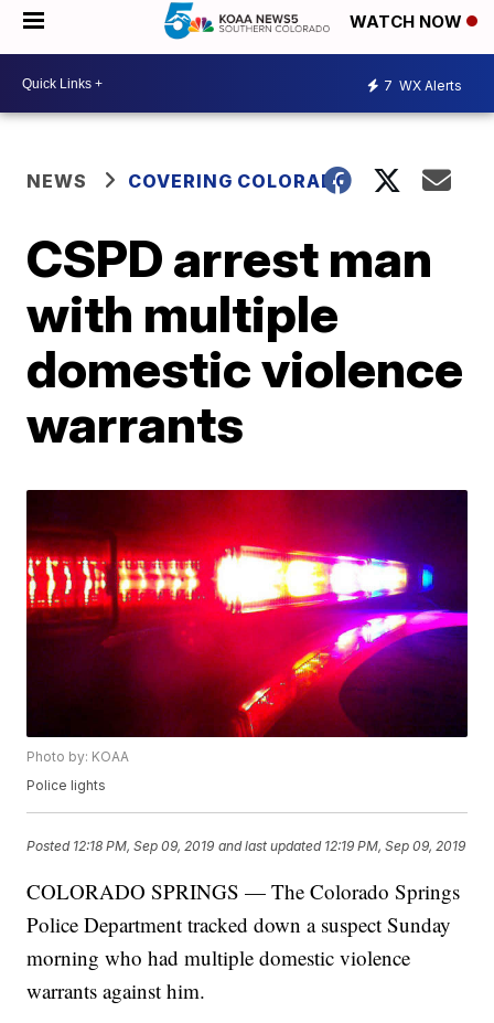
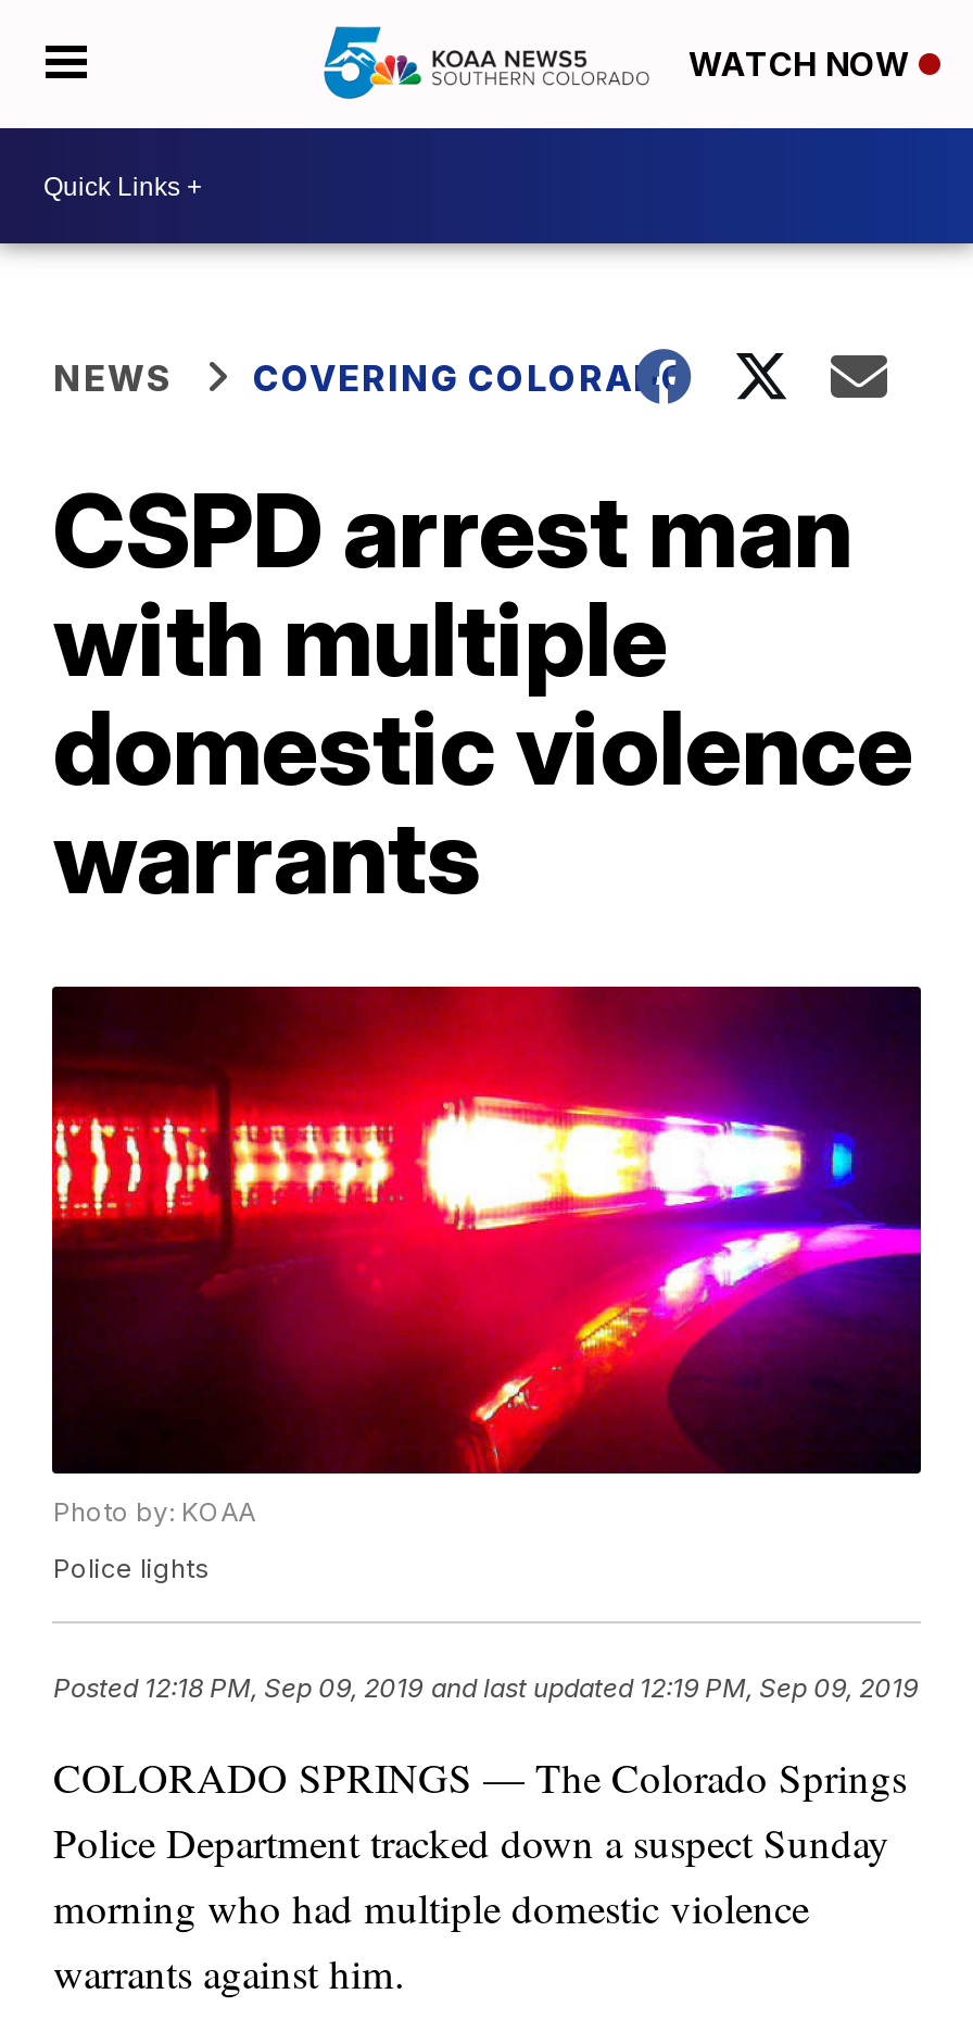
[384,77,462,93] 7 WX Alerts -> none

